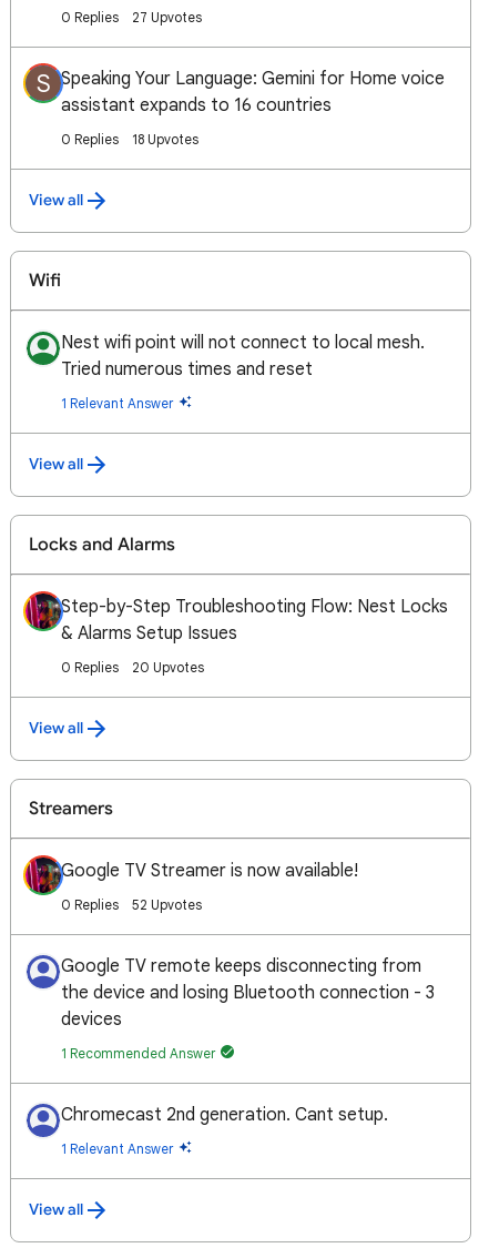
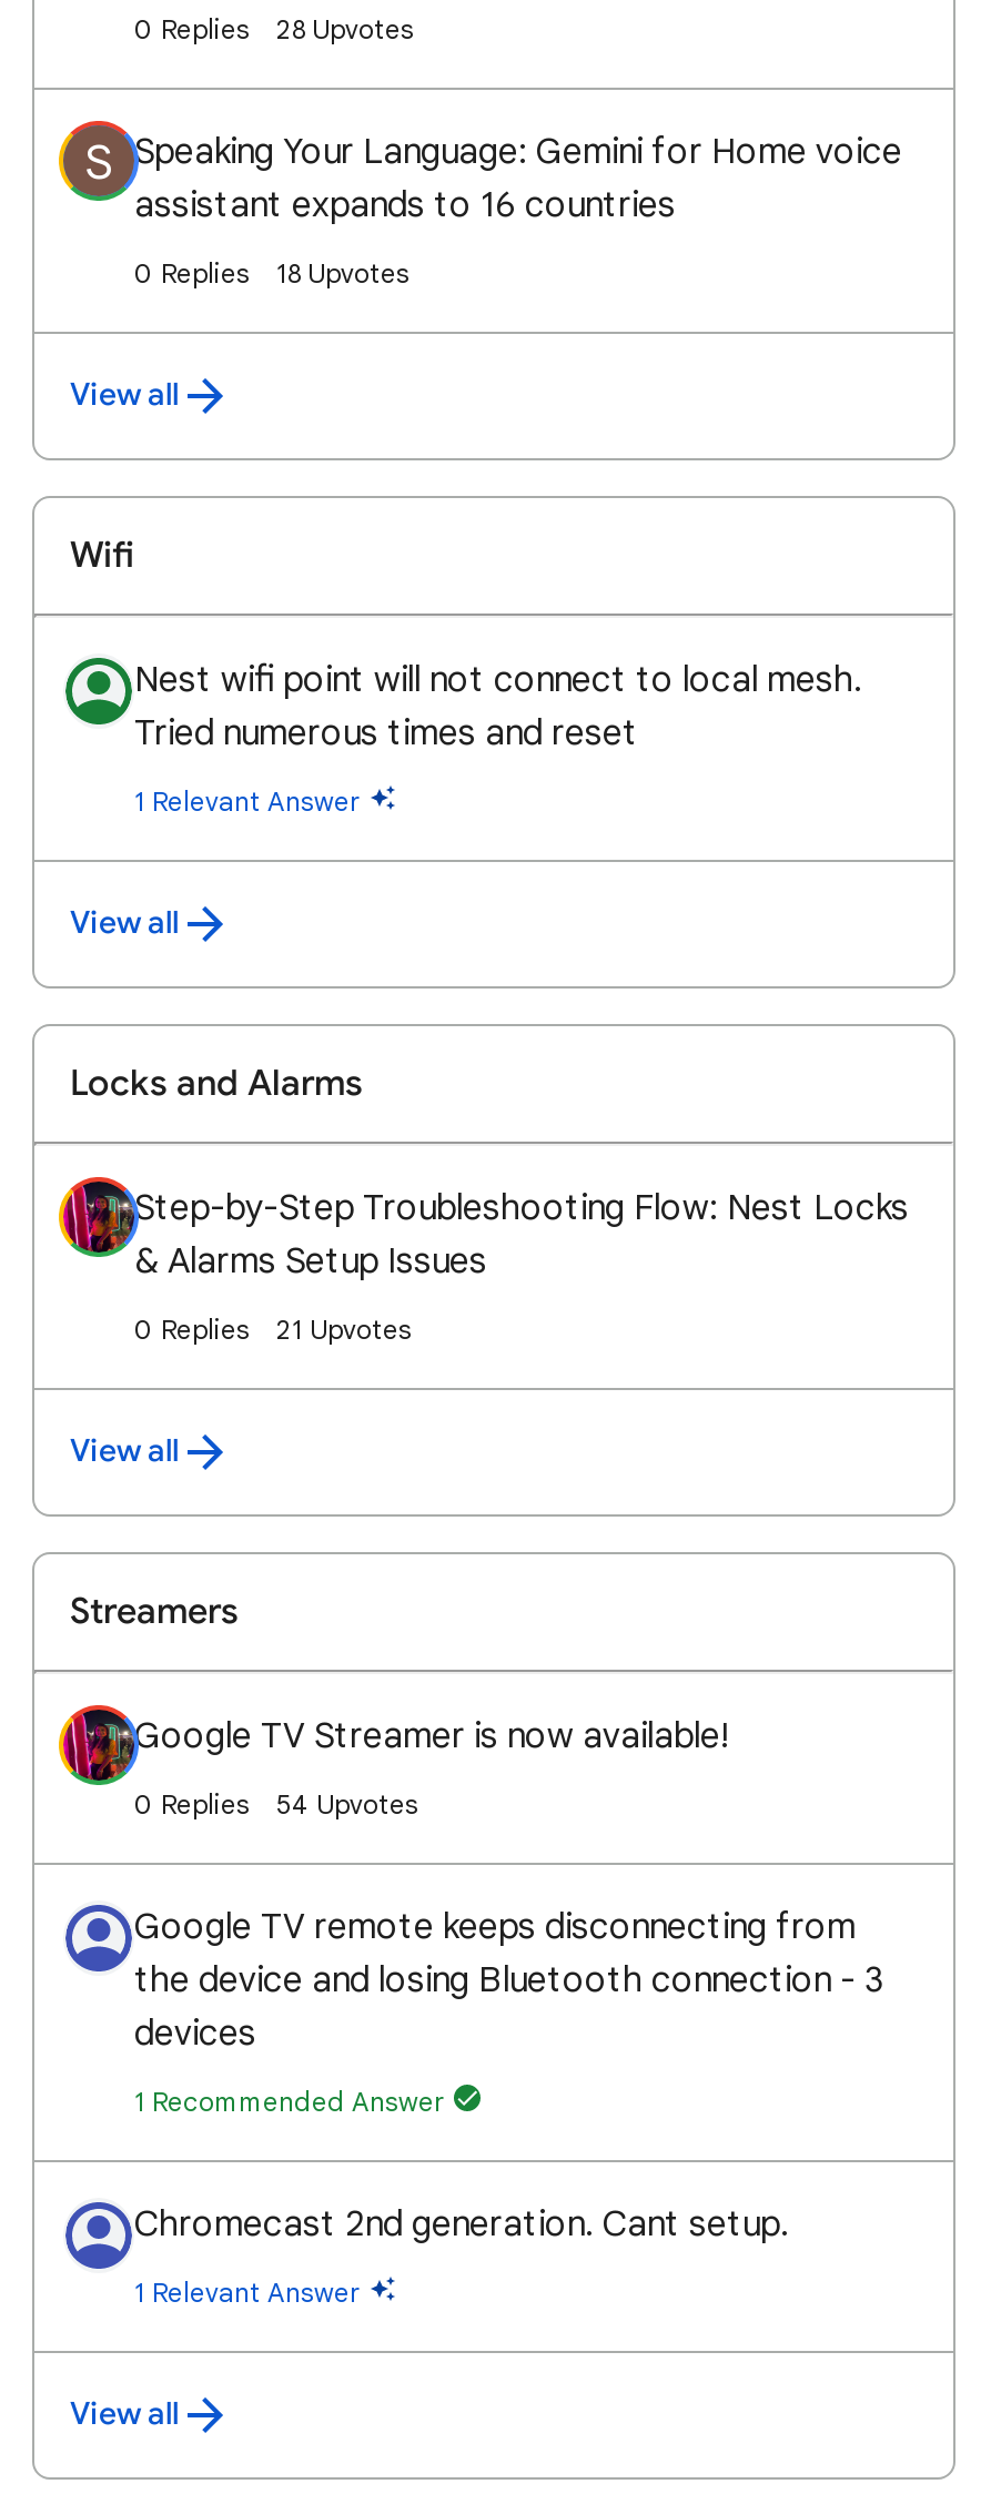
[132,9,202,26] 27 Upvotes -> [276,12,414,45] 28 Upvotes
[132,659,204,676] 20 Upvotes -> [276,1312,412,1346] 21 Upvotes
[132,896,202,913] 52 Upvotes -> [276,1787,418,1821] 54 Upvotes

